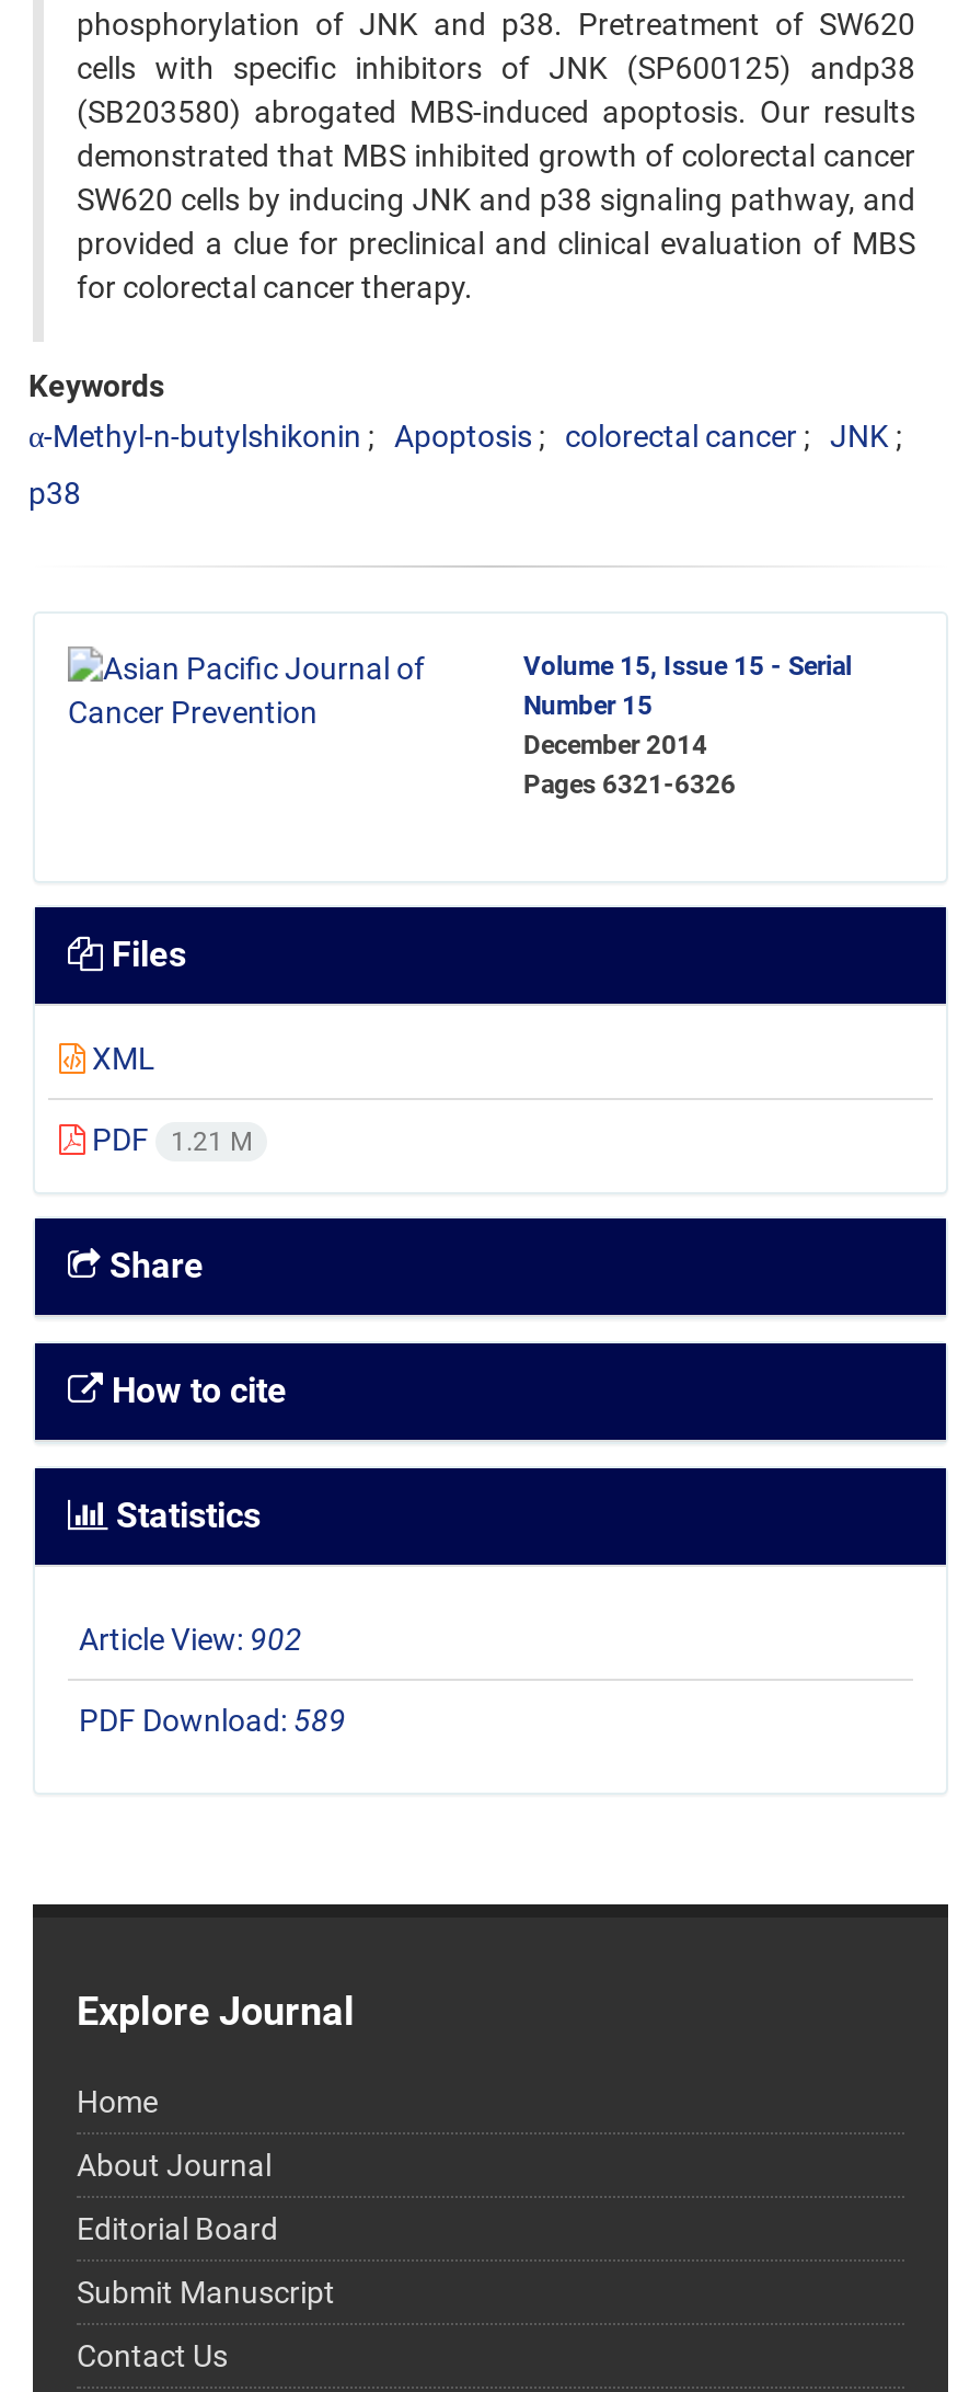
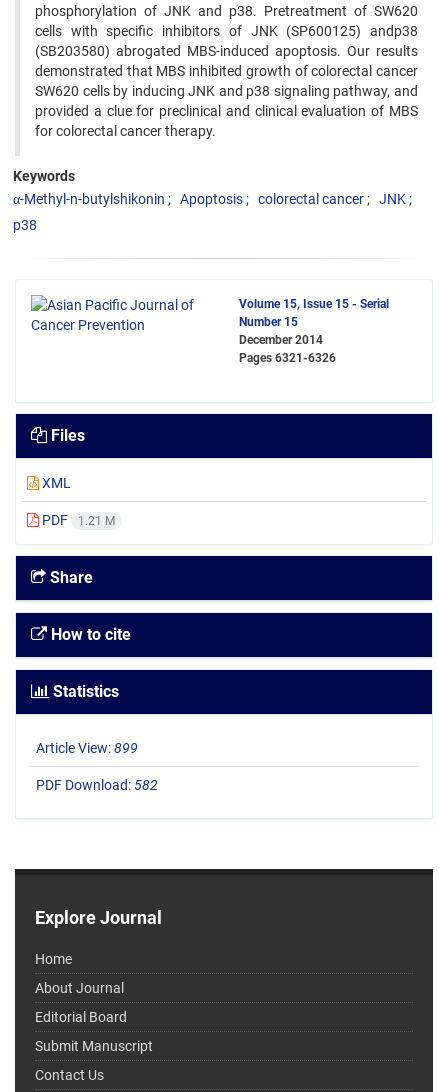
[79,1622,302,1657] Article View: 902 -> [36,740,138,756] Article View: 899
[79,1703,346,1739] PDF Download: 589 -> [36,777,158,793] PDF Download: 582

